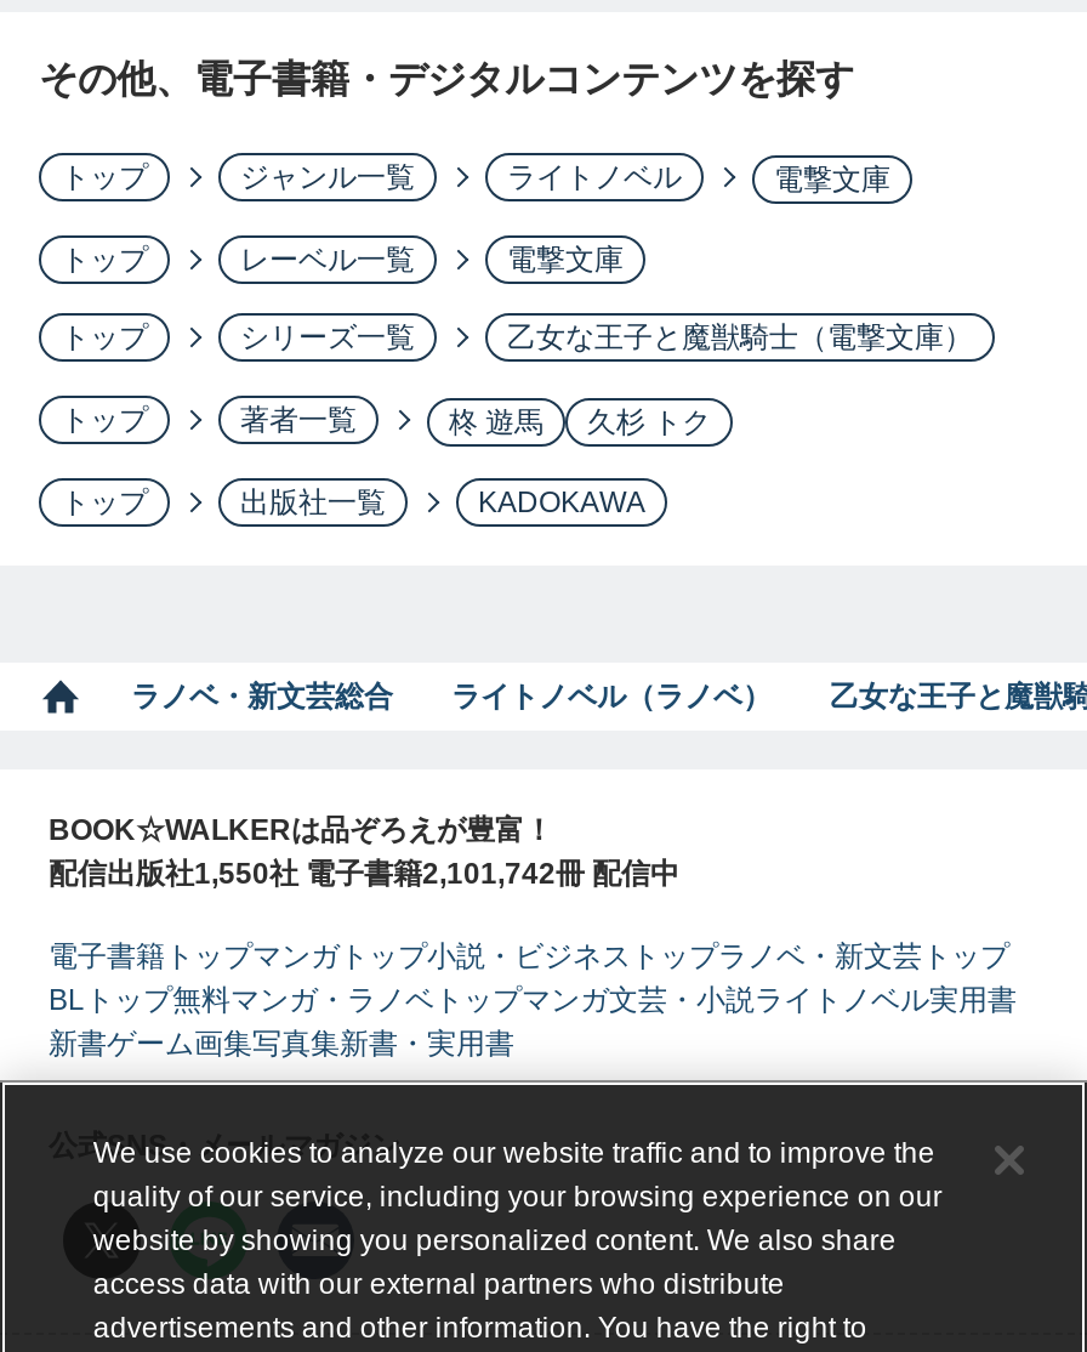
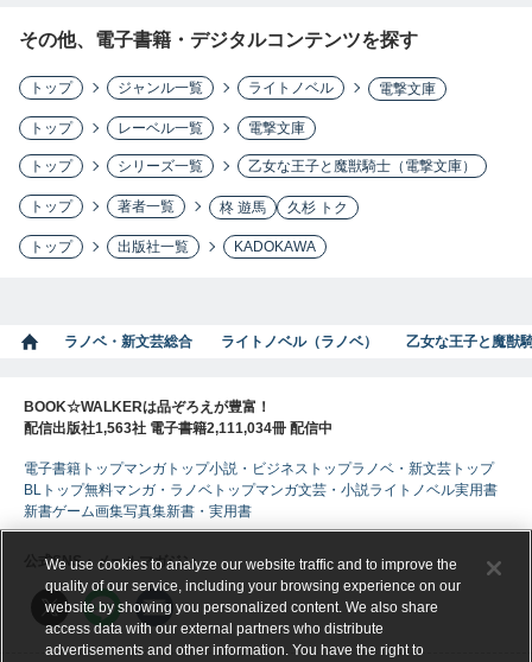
[49,857,679,891] 配信出版社1,550社 電子書籍2,101,742冊 配信中 -> [24,420,332,437] 配信出版社1,563社 電子書籍2,111,034冊 配信中

